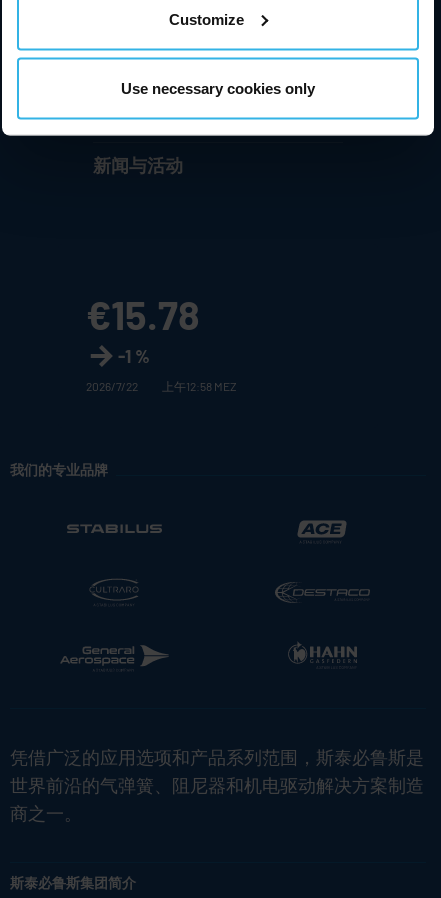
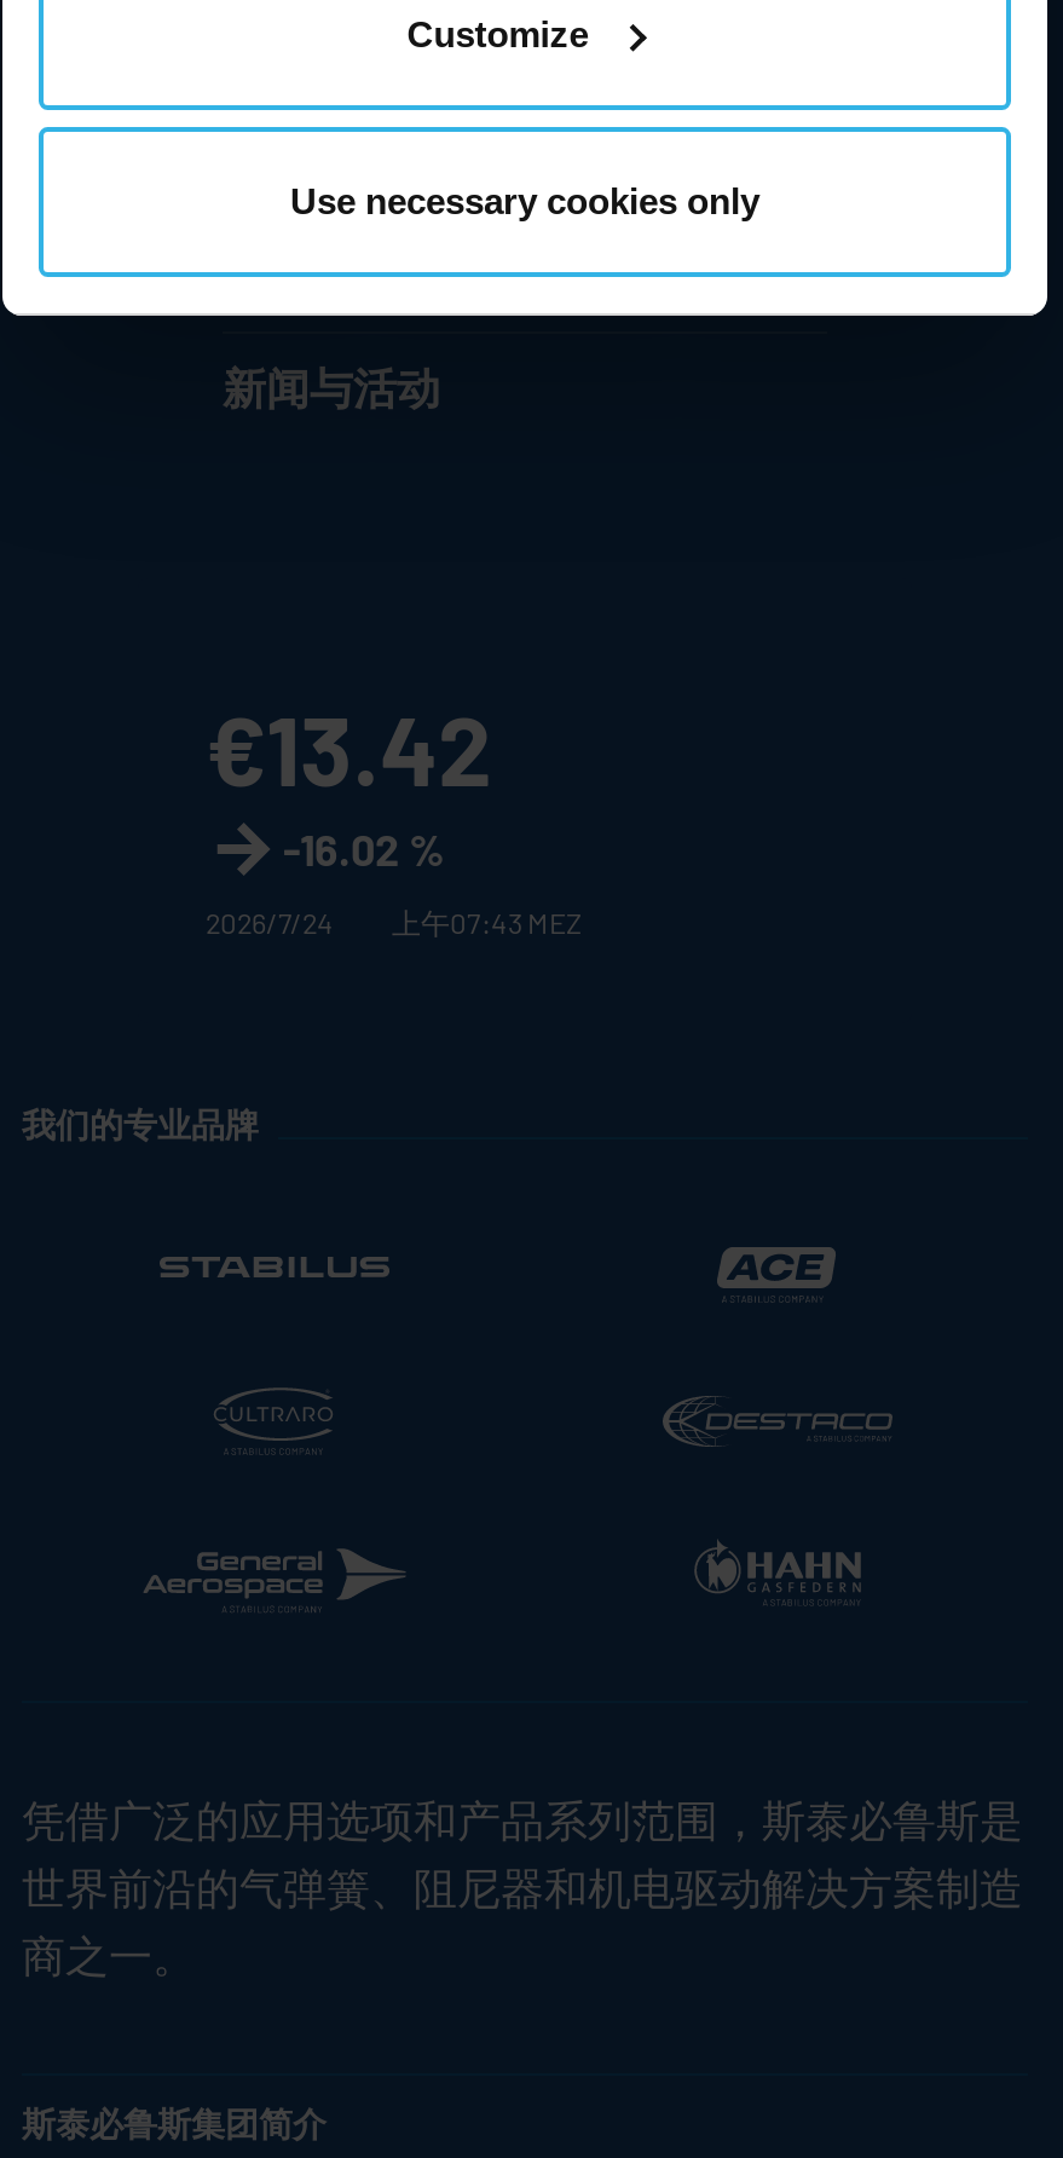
[86,290,200,338] €15.78 -> [206,688,491,804] €13.42
[118,345,150,367] -1 % -> [283,821,445,875] -16.02 %
[86,379,138,393] 2026/7/22 -> [206,904,334,937] 2026/7/24
[162,379,237,393] 上午12:58 MEZ -> [392,904,583,937] 上午07:43 MEZ

